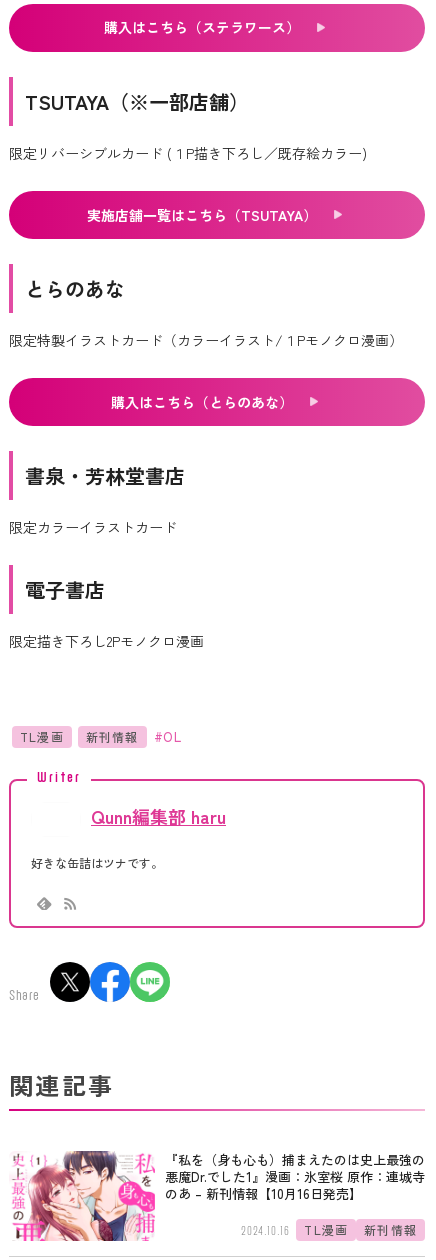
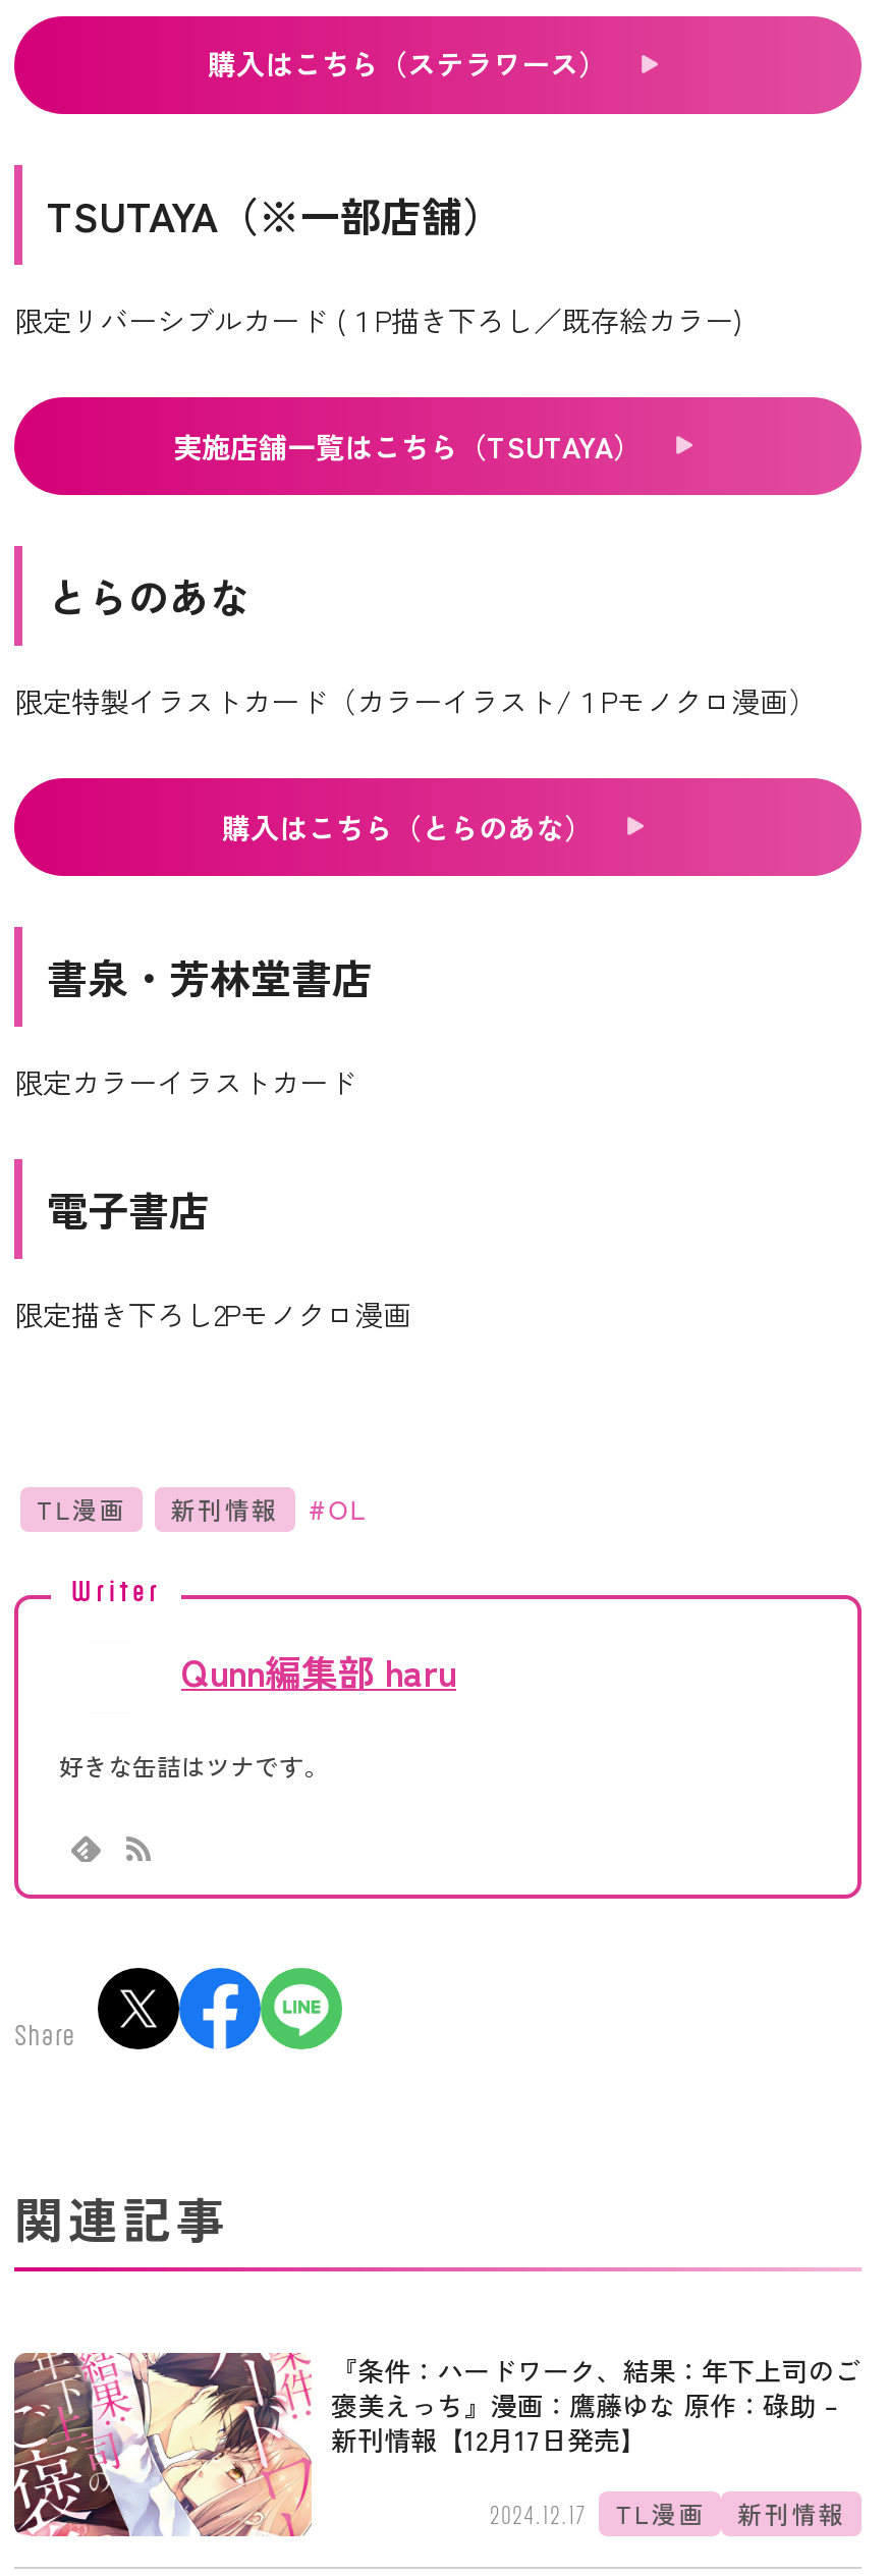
[9,1150,425,1242] [image] | 『私を（身も心も）捕まえたのは史上最強の | 悪魔Dr.でした1』漫画：氷室桜 原作：連城寺 | のあ – 新刊情報【10月16日発売】 -> [12,2350,861,2536] [image] | 『条件：ハードワーク、結果：年下上司のご | 褒美えっち』漫画：鷹藤ゆな 原作：碌助 – | 新刊情報【12月17日発売】
[241,1221,417,1238] 2024.10.16 TL漫画 新刊情報 -> [490,2495,845,2530] 2024.12.17 TL漫画 新刊情報

